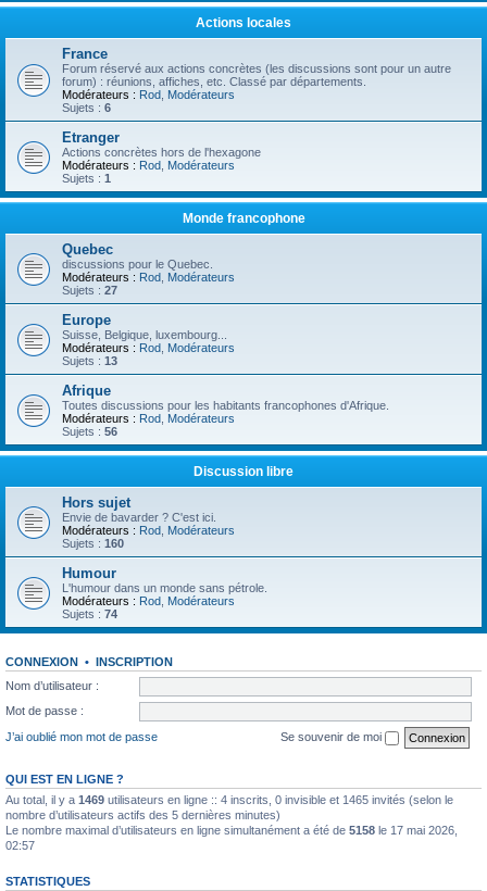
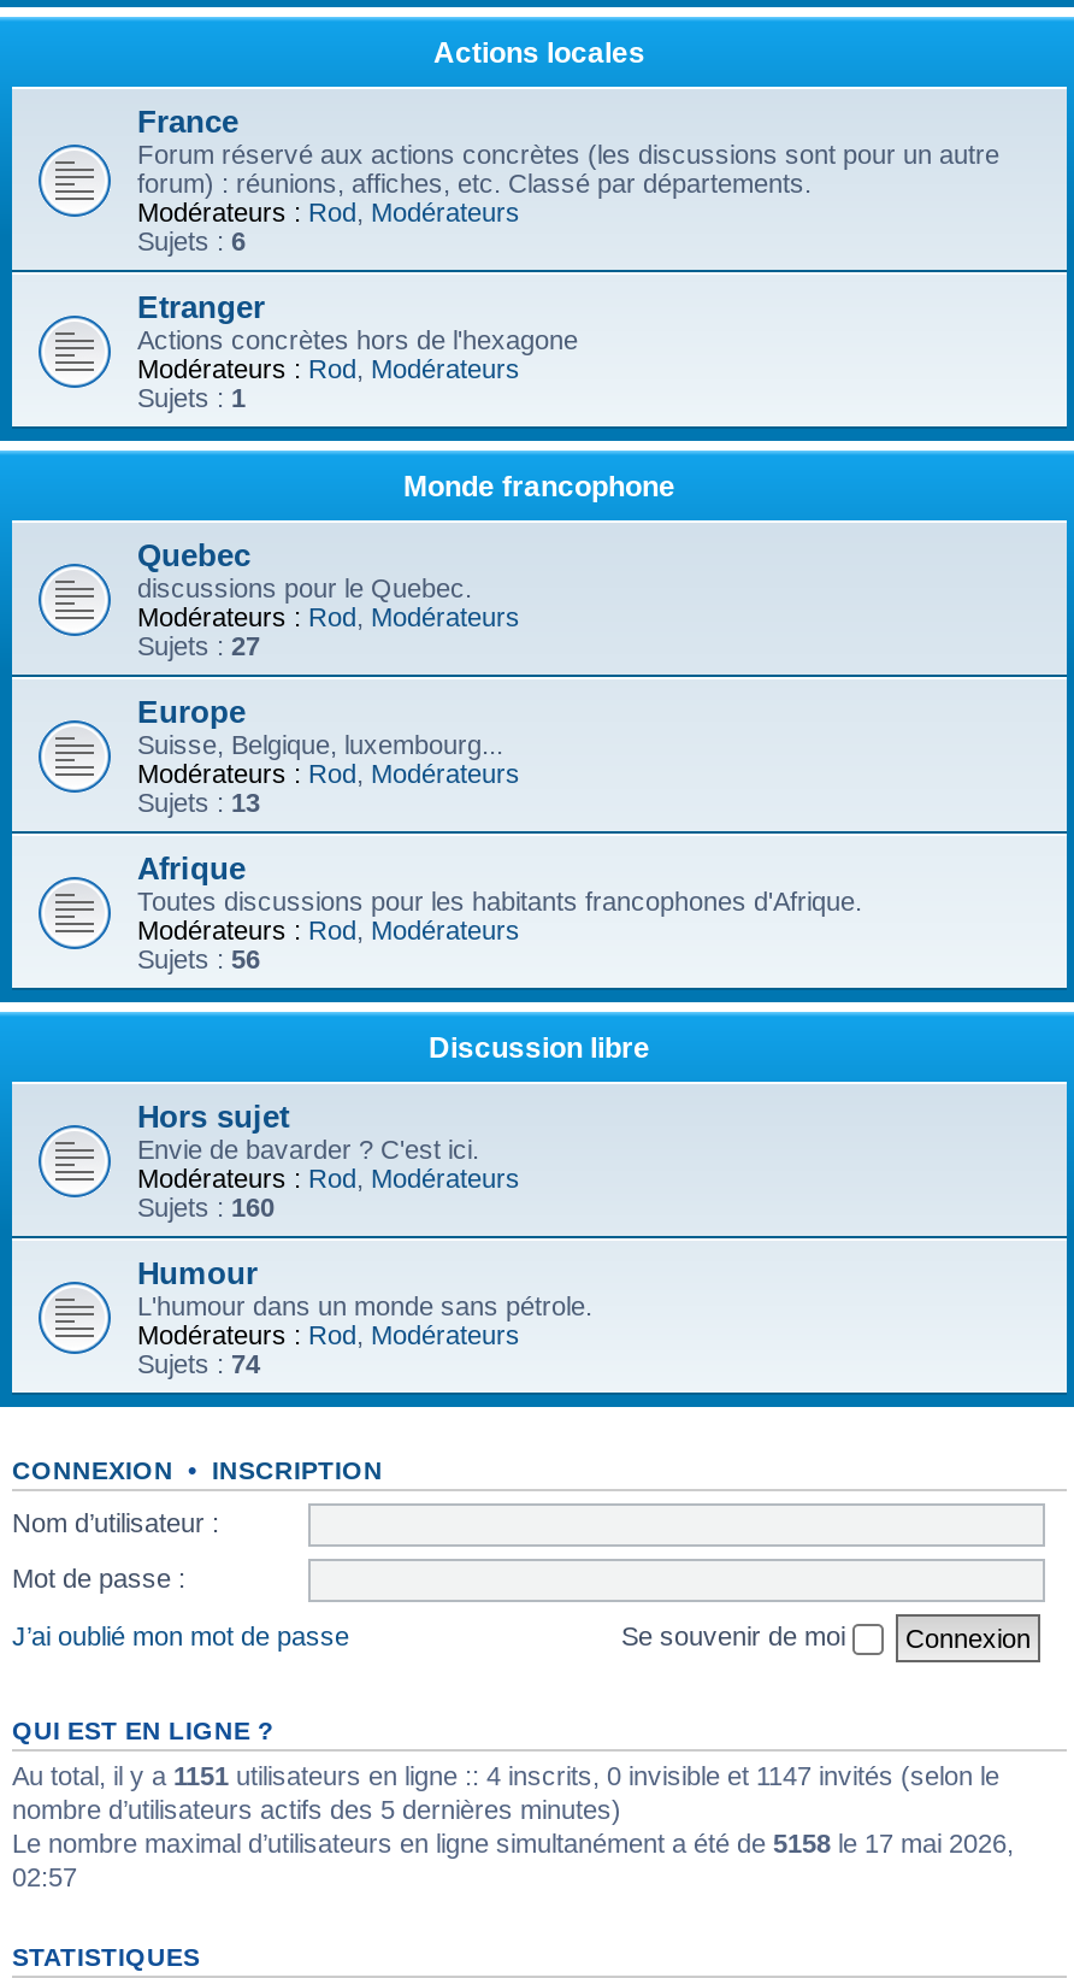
[5,793,453,806] Au total, il y a 1469 utilisateurs en ligne :: 4 inscrits, 0 invisible et 1465 invités (selon le -> [12,1760,999,1789] Au total, il y a 1151 utilisateurs en ligne :: 4 inscrits, 0 invisible et 1147 invités (selon le

